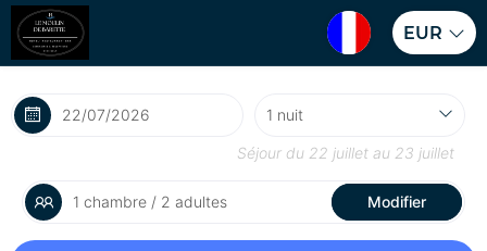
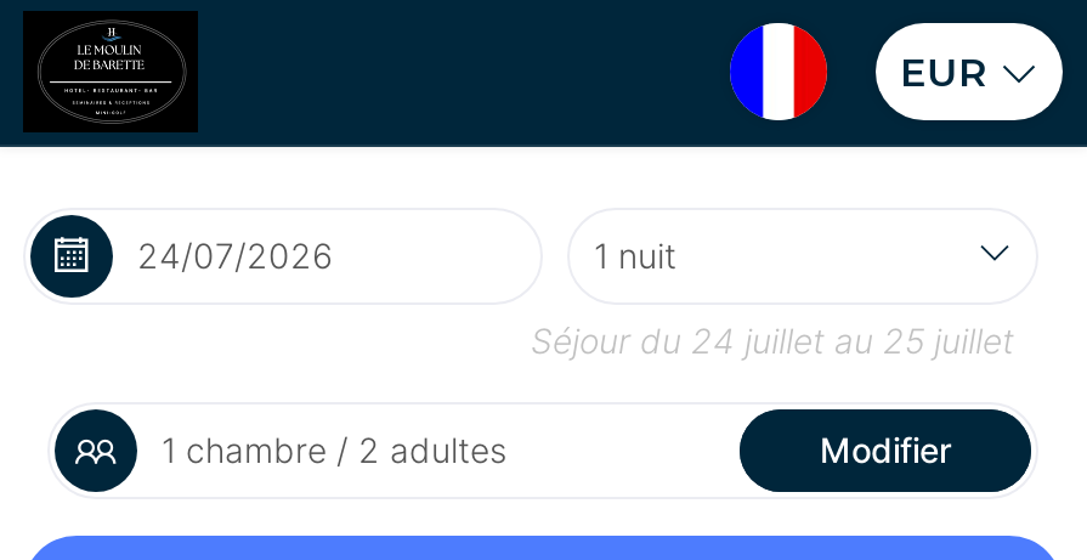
[237,143,454,162] Séjour du 22 juillet au 23 juillet -> [531,319,1014,361] Séjour du 24 juillet au 25 juillet

